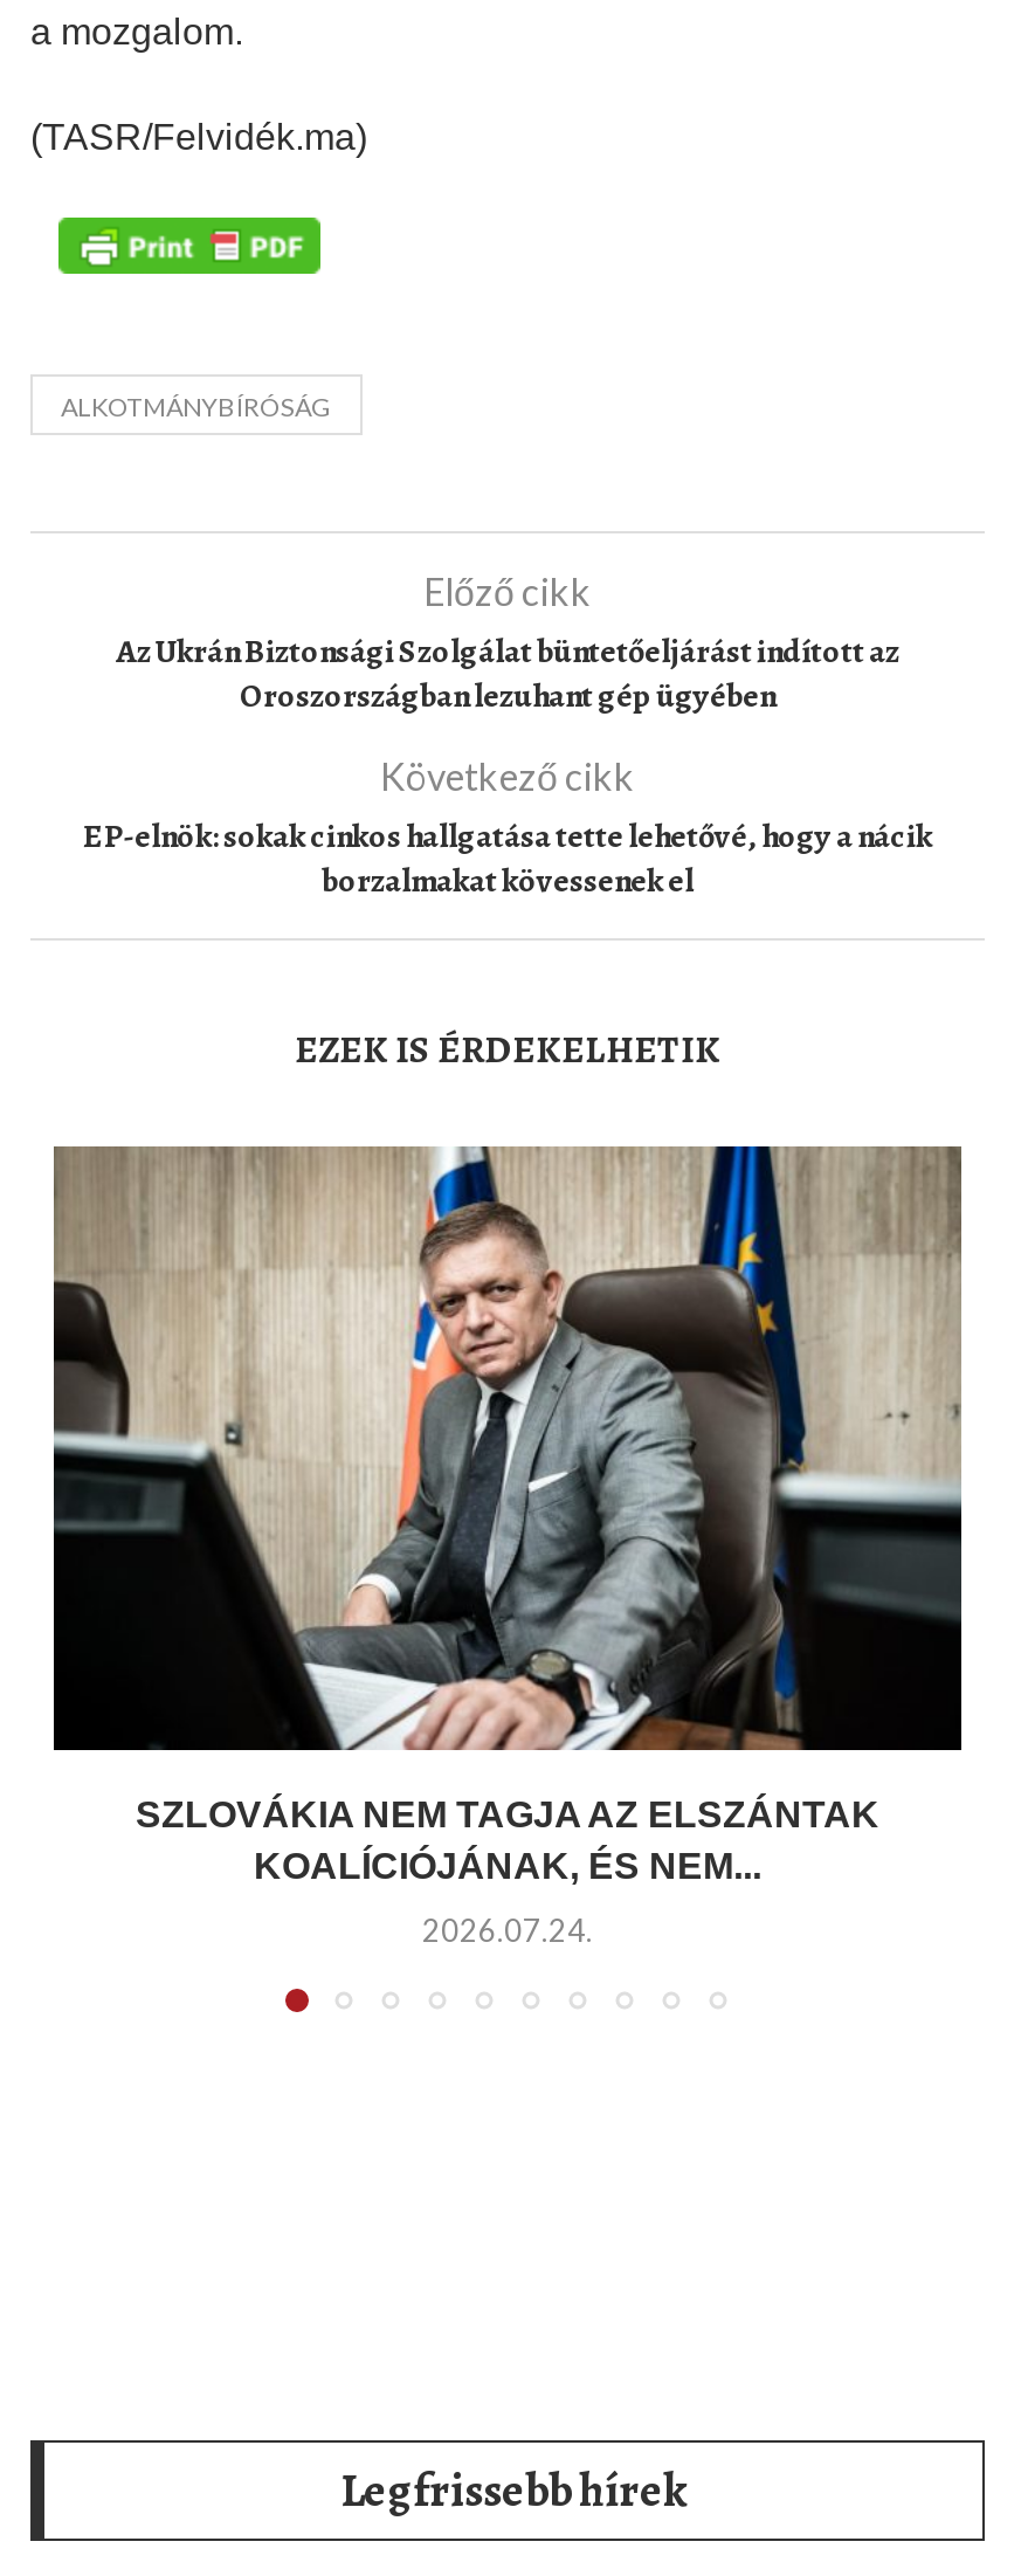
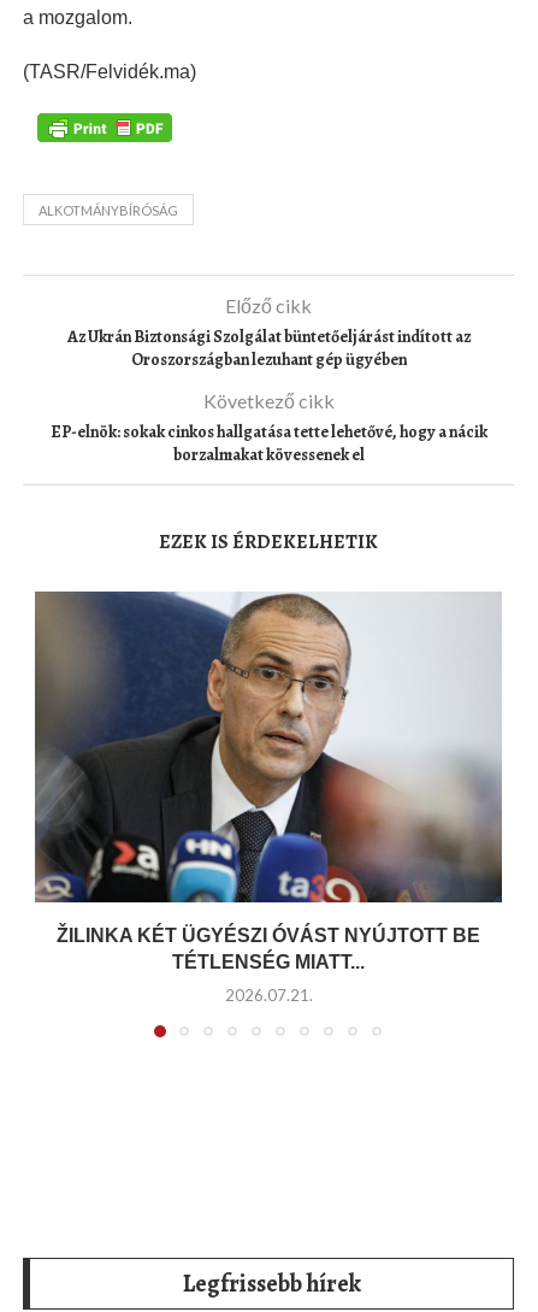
[51,1144,964,1886] [image] | SZLOVÁKIA NEM TAGJA AZ ELSZÁNTAK | KOALÍCIÓJÁNAK, ÉS NEM... -> [34,590,503,972] [image] | ŽILINKA KÉT ÜGYÉSZI ÓVÁST NYÚJTOTT BE | TÉTLENSÉG MIATT...
[422,1912,593,1949] 2026.07.24. -> [224,986,312,1005] 2026.07.21.

